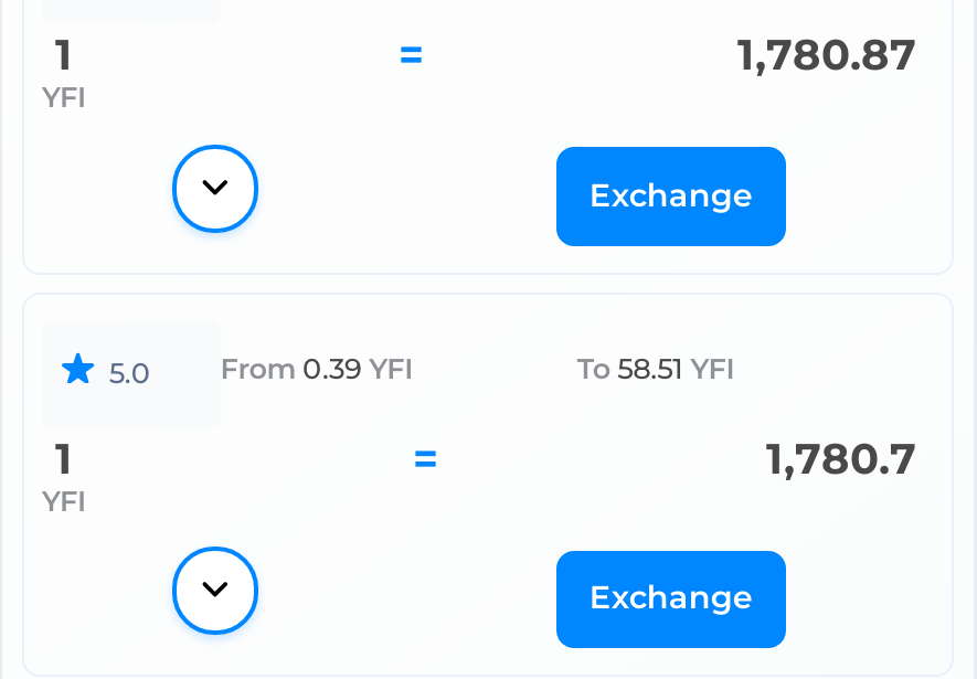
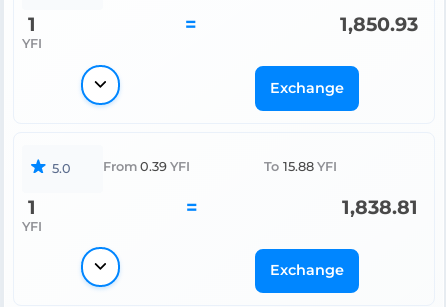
[737,29,916,82] 1,780.87 -> [340,12,418,36] 1,850.93
[577,352,735,385] To 58.51 YFI -> [264,159,337,174] To 15.88 YFI
[766,431,916,484] 1,780.7 -> [342,195,418,219] 1,838.81

